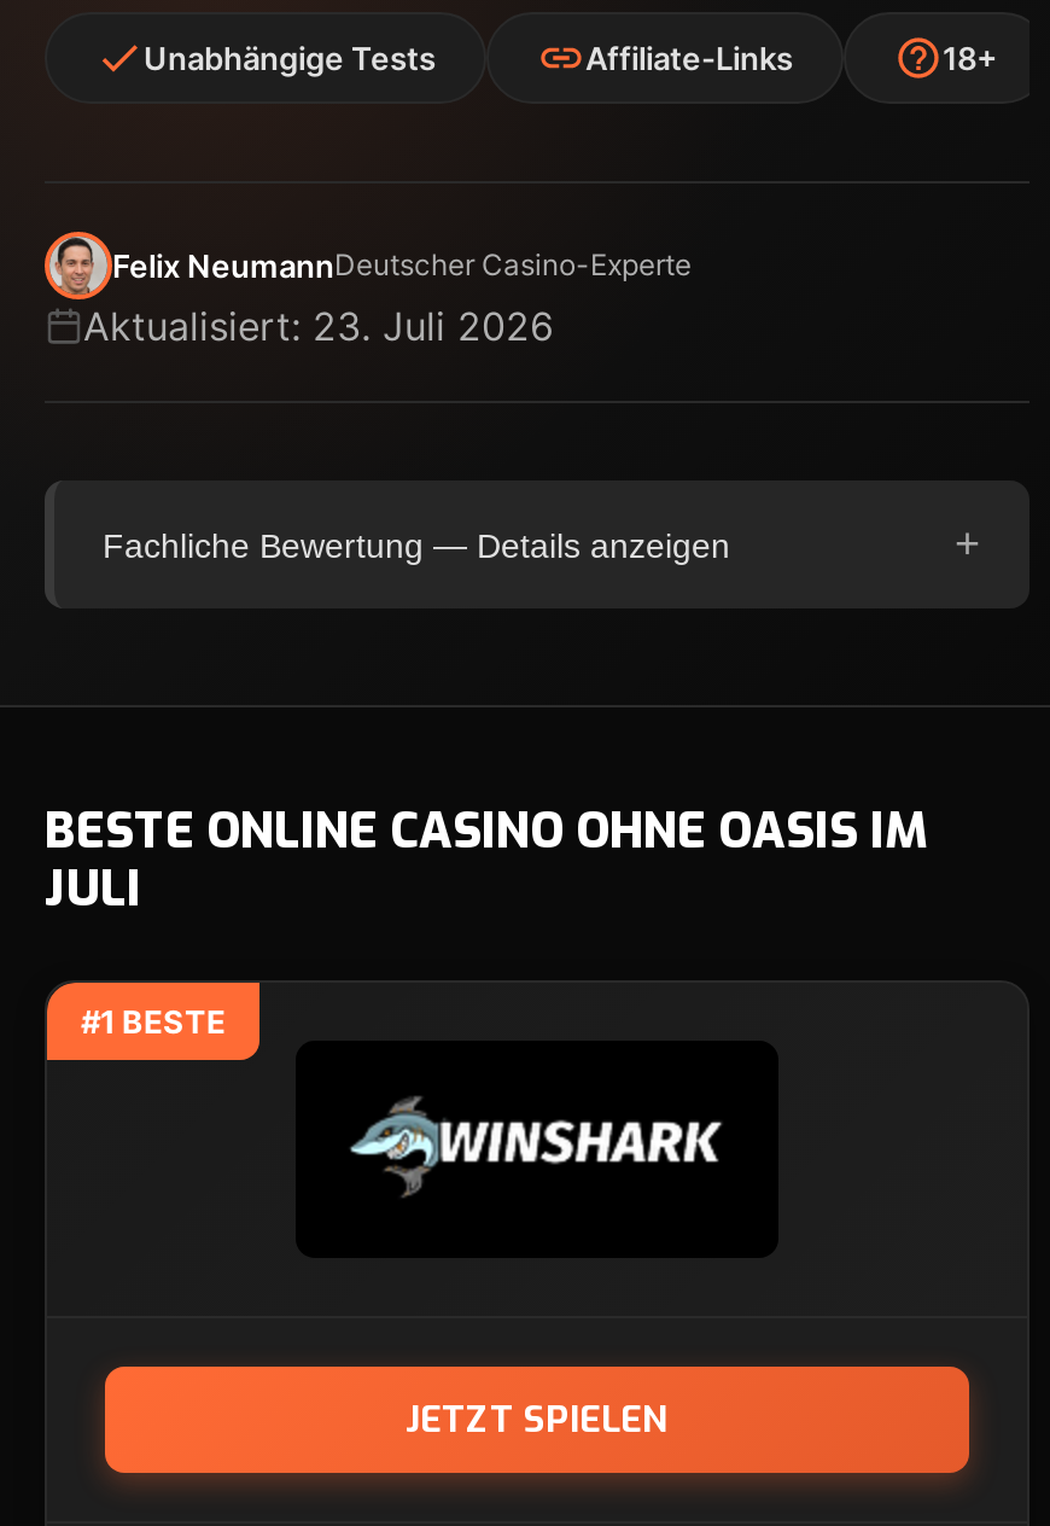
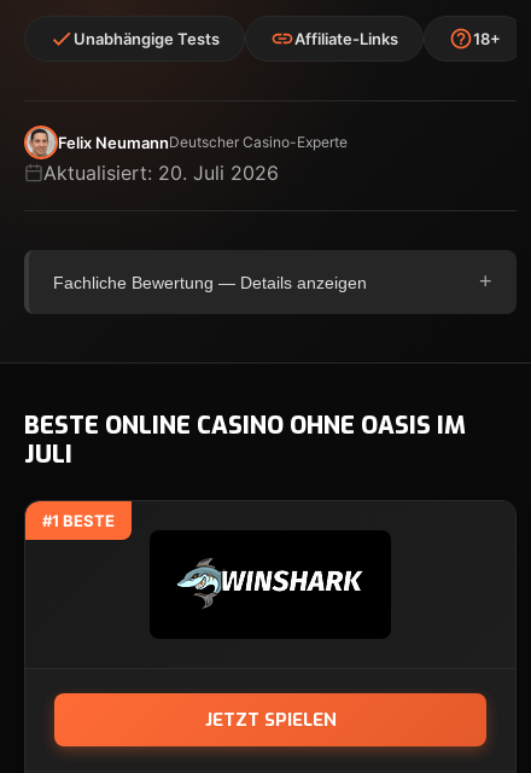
[83,302,554,350] Aktualisiert: 23. Juli 2026 -> [43,161,279,185] Aktualisiert: 20. Juli 2026

